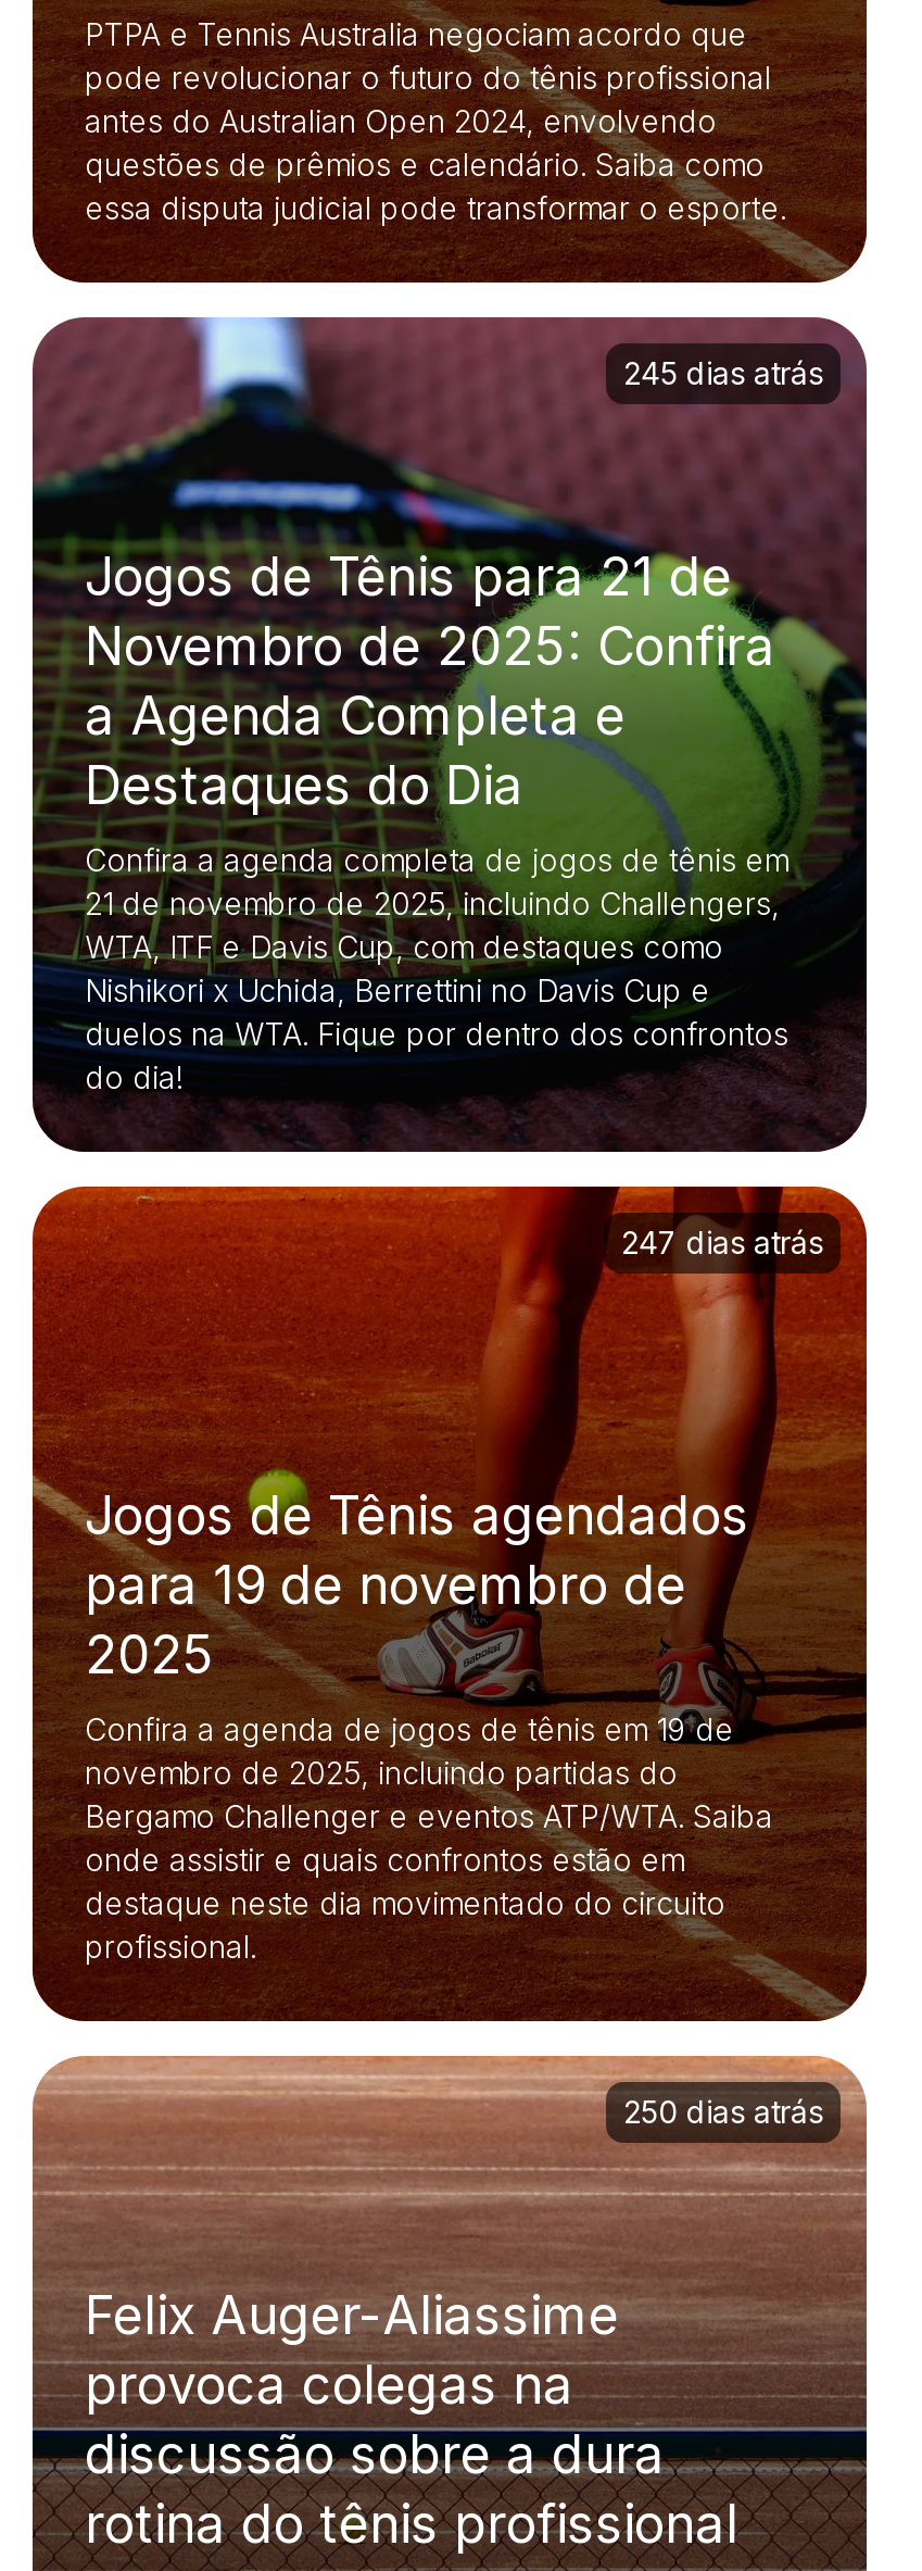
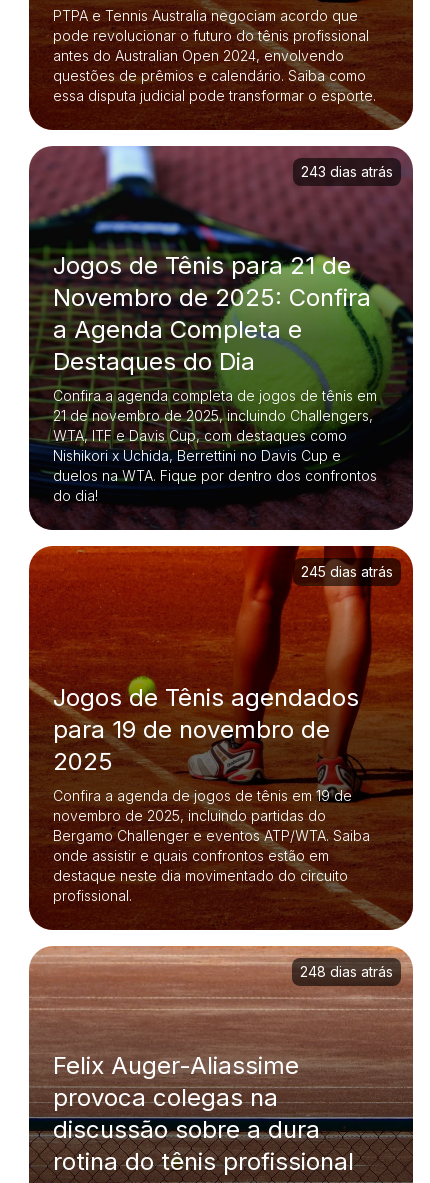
[623,354,823,391] 245 dias atrás -> [301,163,393,180] 243 dias atrás
[621,1224,823,1261] 247 dias atrás -> [301,563,393,580] 245 dias atrás
[623,2093,823,2130] 250 dias atrás -> [300,963,393,980] 248 dias atrás

